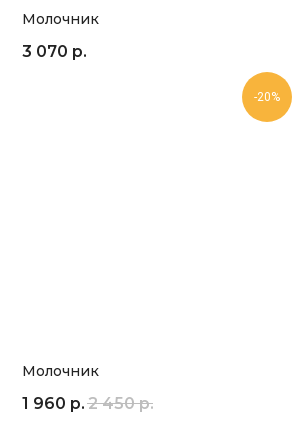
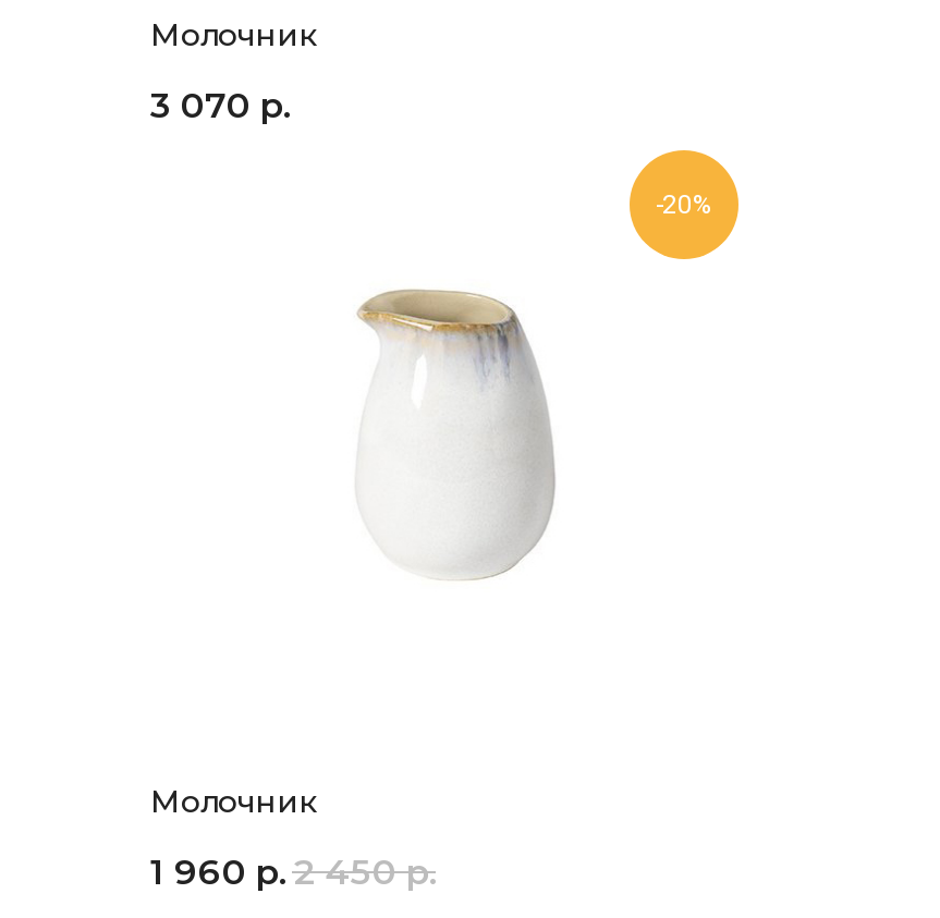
none -> [355,287,558,582] [image]

